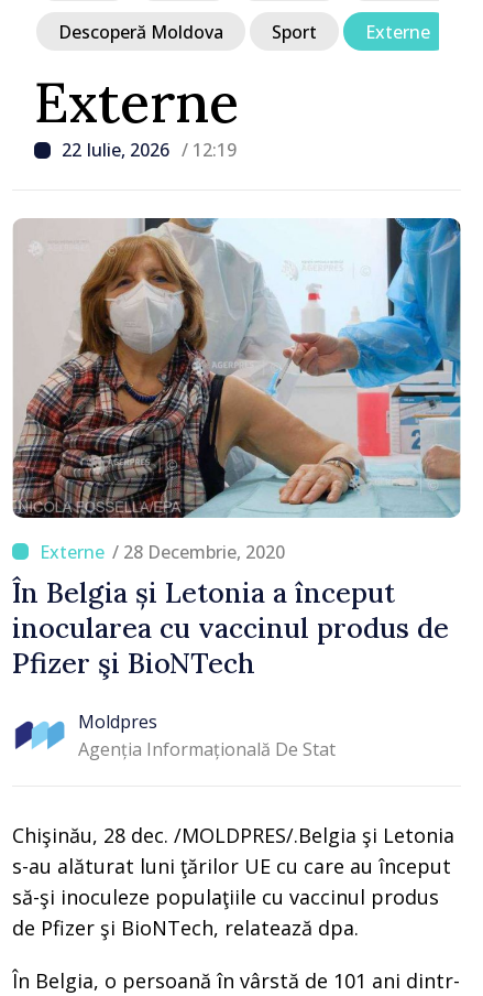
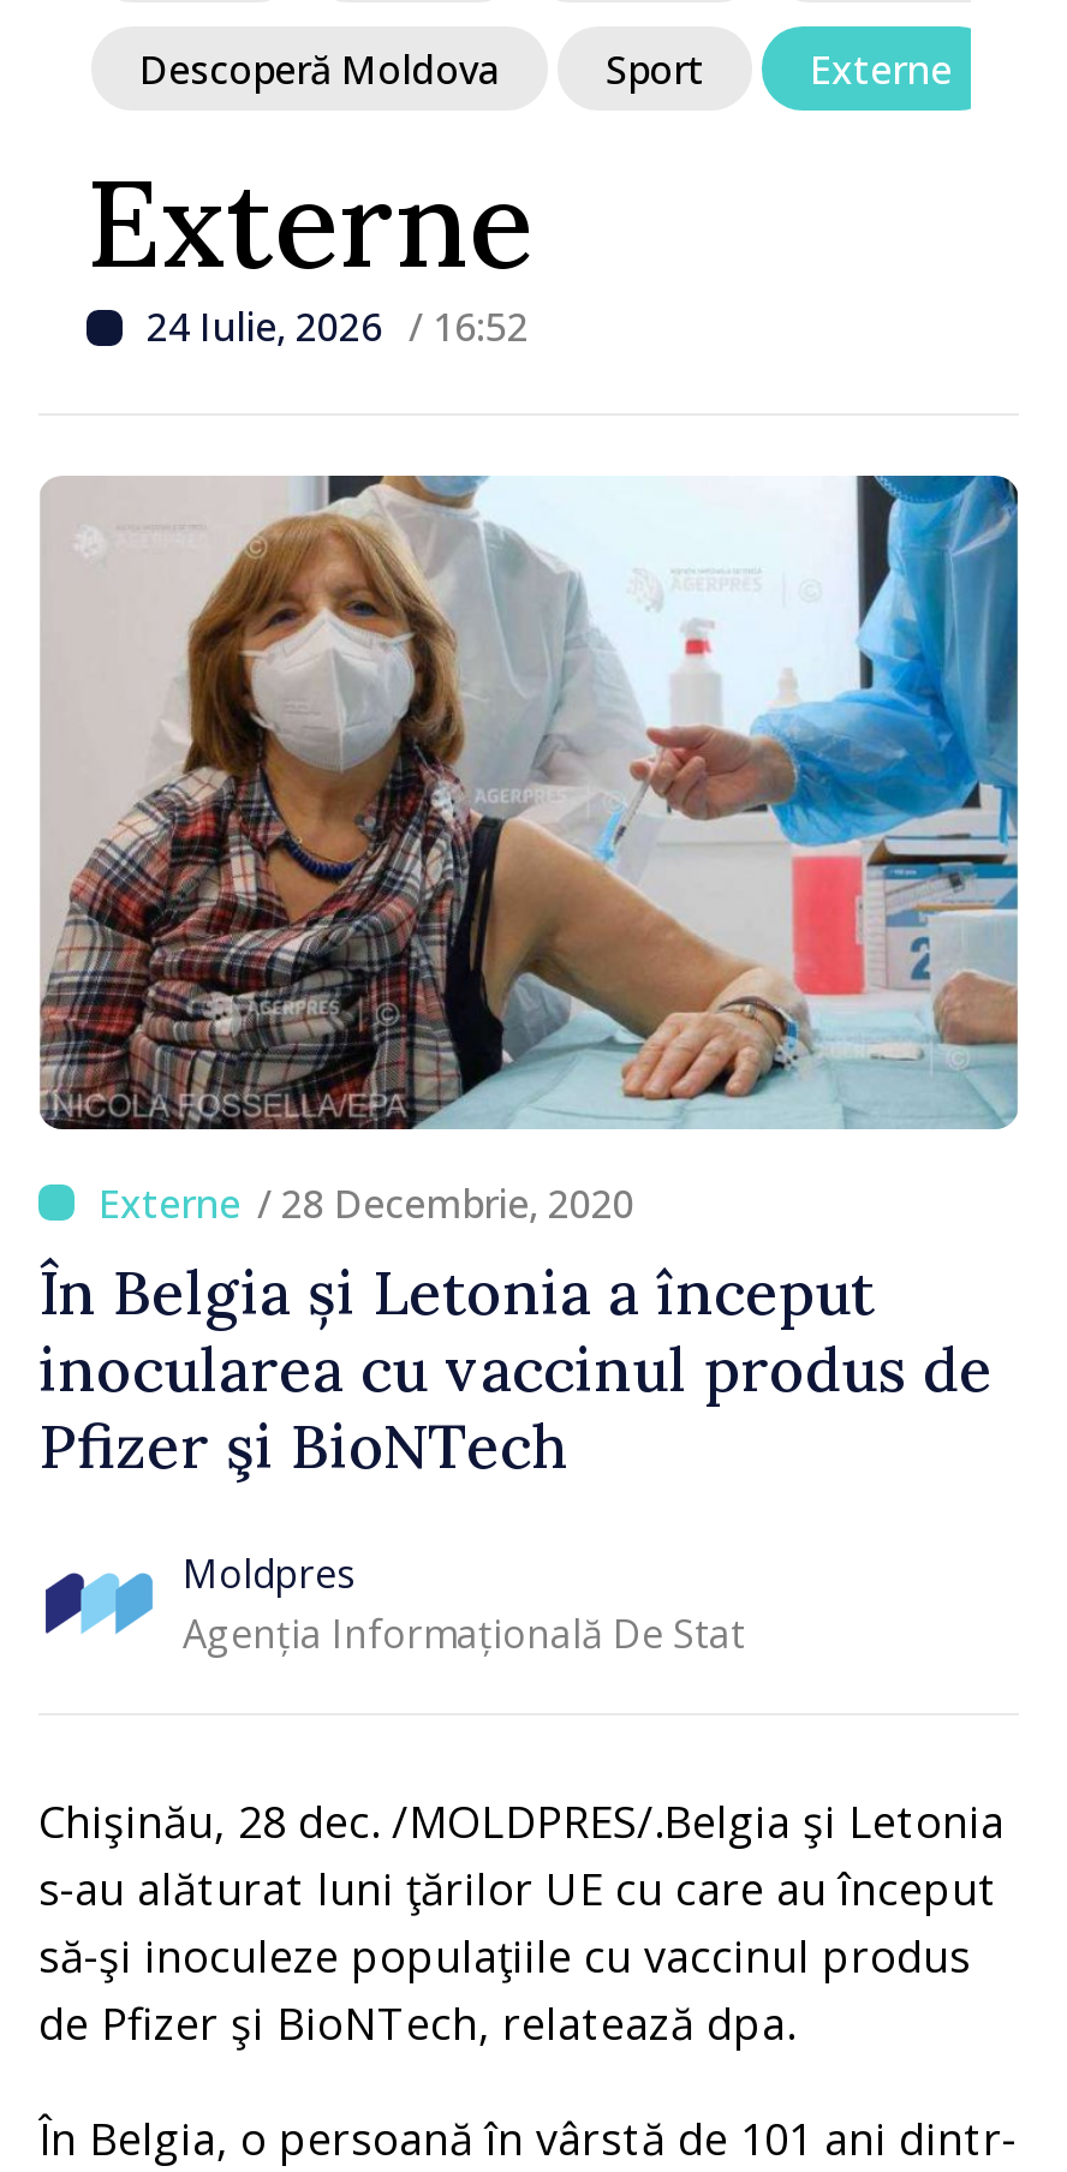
[62,138,237,162] 22 Iulie, 2026 / 12:19 -> [147,300,529,353] 24 Iulie, 2026 / 16:52

